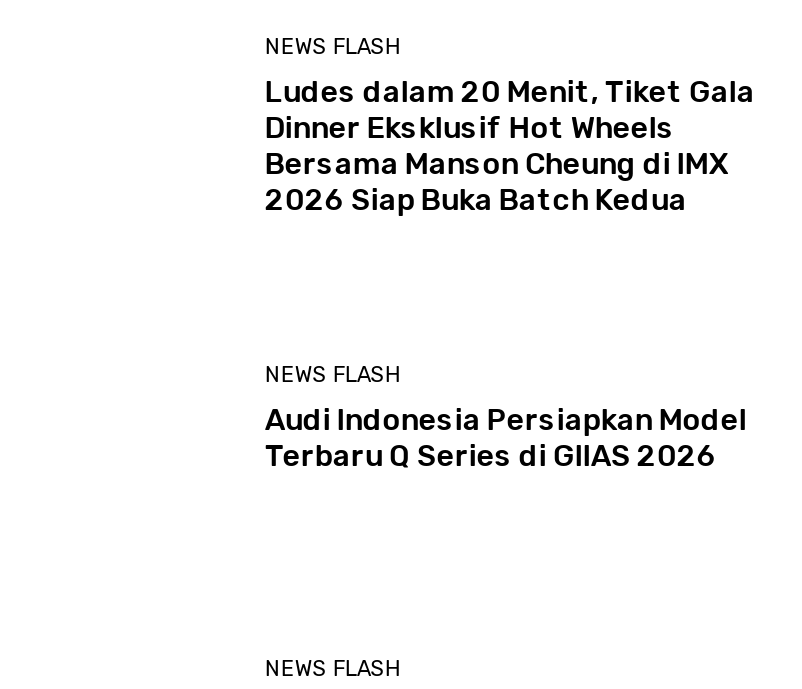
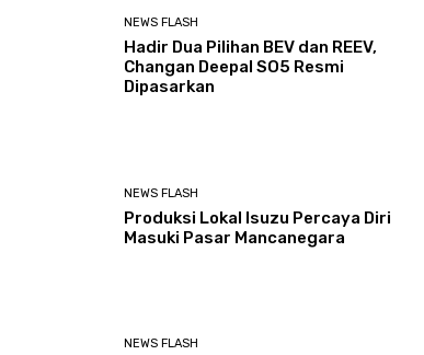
[265,74,755,218] Ludes dalam 20 Menit, Tiket Gala | Dinner Eksklusif Hot Wheels | Bersama Manson Cheung di IMX | 2026 Siap Buka Batch Kedua -> [124,38,377,97] Hadir Dua Pilihan BEV dan REEV, | Changan Deepal SO5 Resmi | Dipasarkan
[265,403,747,475] Audi Indonesia Persiapkan Model | Terbaru Q Series di GIIAS 2026 -> [124,208,392,248] Produksi Lokal Isuzu Percaya Diri | Masuki Pasar Mancanegara

